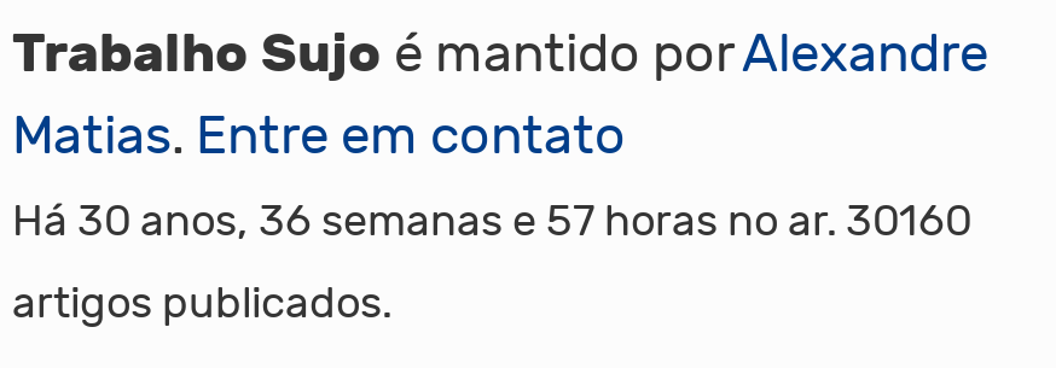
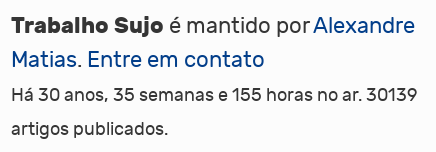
[12,197,971,248] Há 30 anos, 36 semanas e 57 horas no ar. 30160 -> [11,85,417,106] Há 30 anos, 35 semanas e 155 horas no ar. 30139

